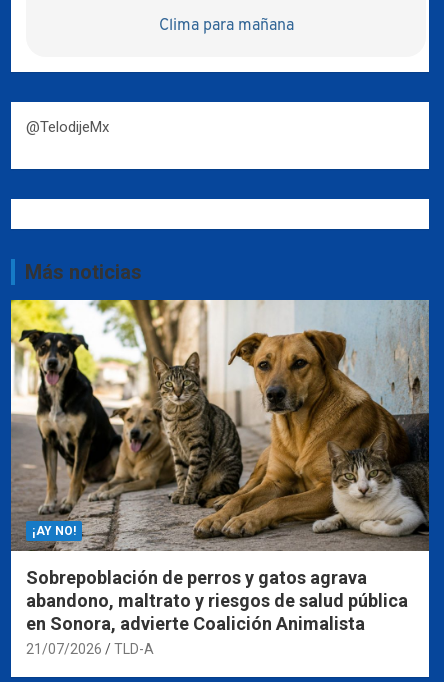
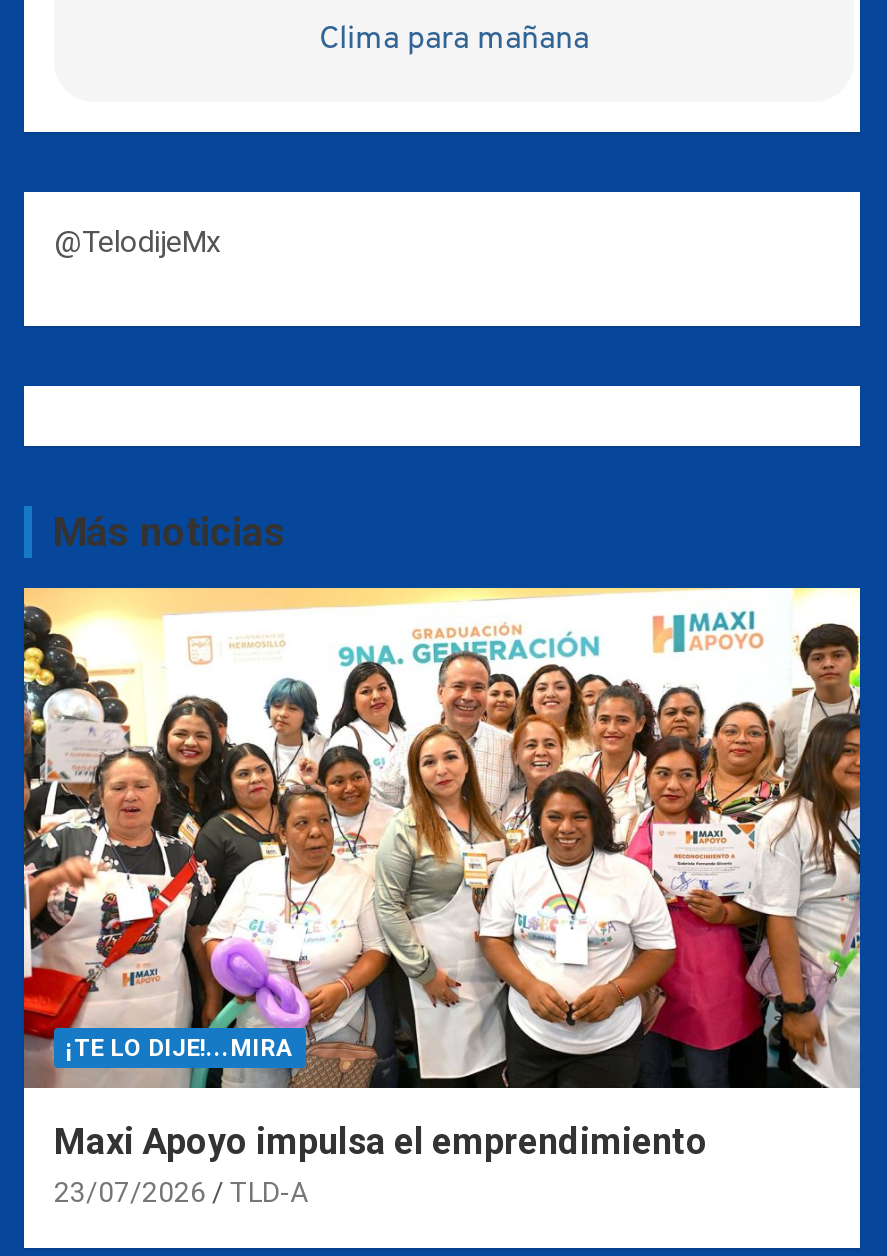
[10,299,430,551] [image] | ¡AY NO! -> [22,585,862,1087] [image] | ¡TE LO DIJE!...MIRA
[26,567,408,657] Sobrepoblación de perros y gatos agrava | abandono, maltrato y riesgos de salud pública | en Sonora, advierte Coalición Animalista | 21/07/2026 -> [54,1121,708,1209] Maxi Apoyo impulsa el emprendimiento | 23/07/2026

